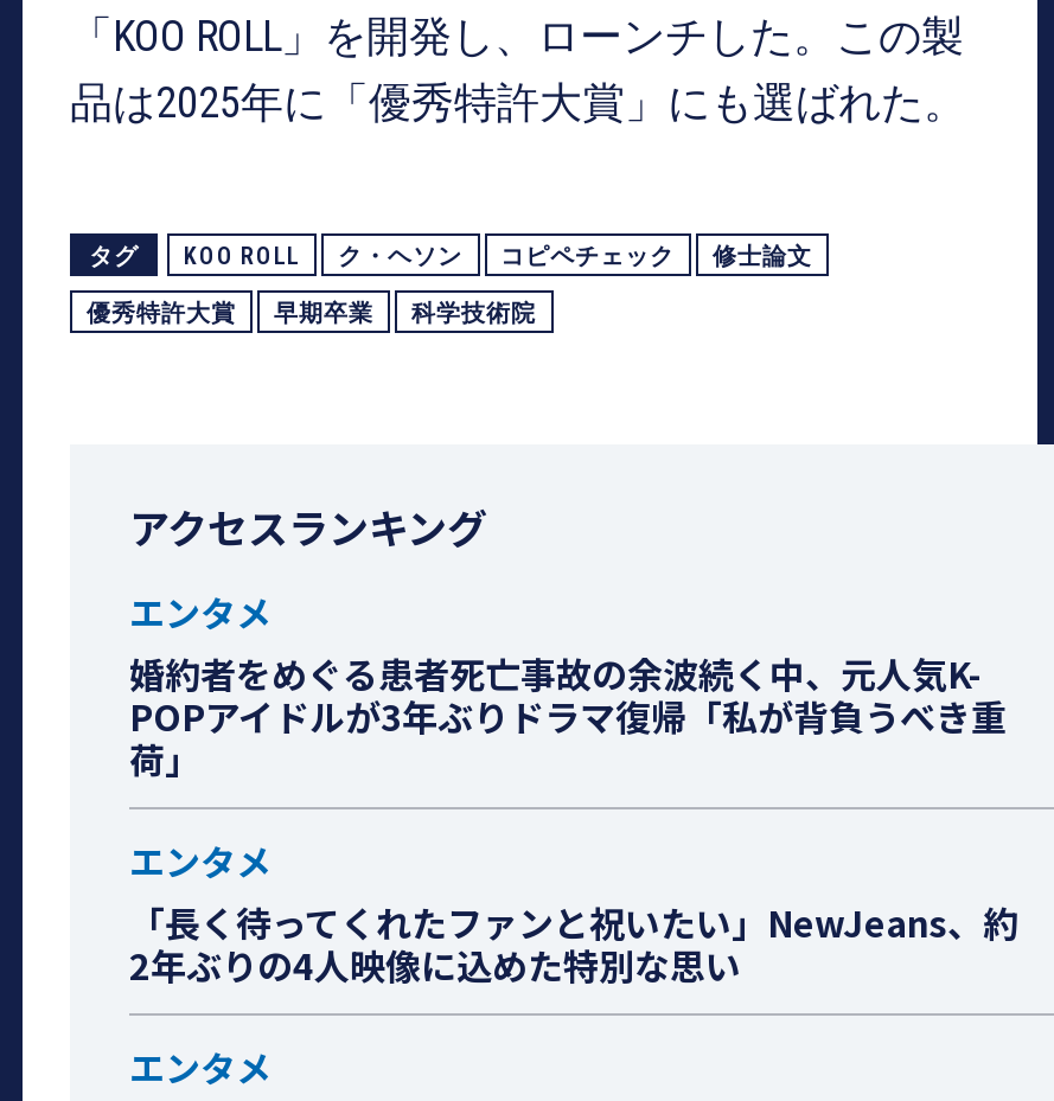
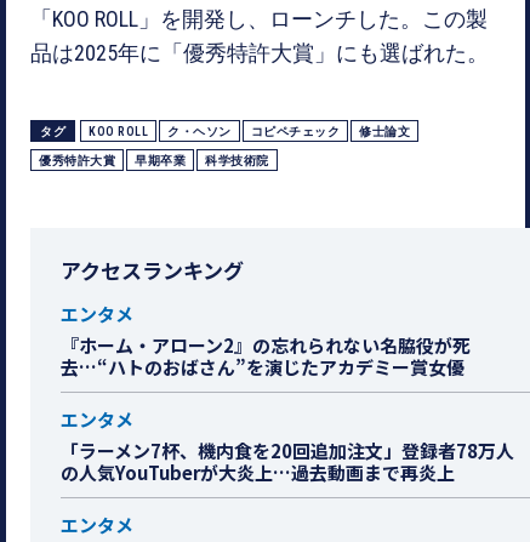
[129,648,1007,783] 婚約者をめぐる患者死亡事故の余波続く中、元人気K- | POPアイドルが3年ぶりドラマ復帰「私が背負うべき重 | 荷」 -> [61,332,471,380] 『ホーム・アローン2』の忘れられない名脇役が死 | 去…“ハトのおばさん”を演じたアカデミー賞女優
[129,897,1018,990] 「長く待ってくれたファンと祝いたい」NewJeans、約 | 2年ぶりの4人映像に込めた特別な思い -> [61,438,514,485] 「ラーメン7杯、機内食を20回追加注文」登録者78万人 | の人気YouTuberが大炎上…過去動画まで再炎上

